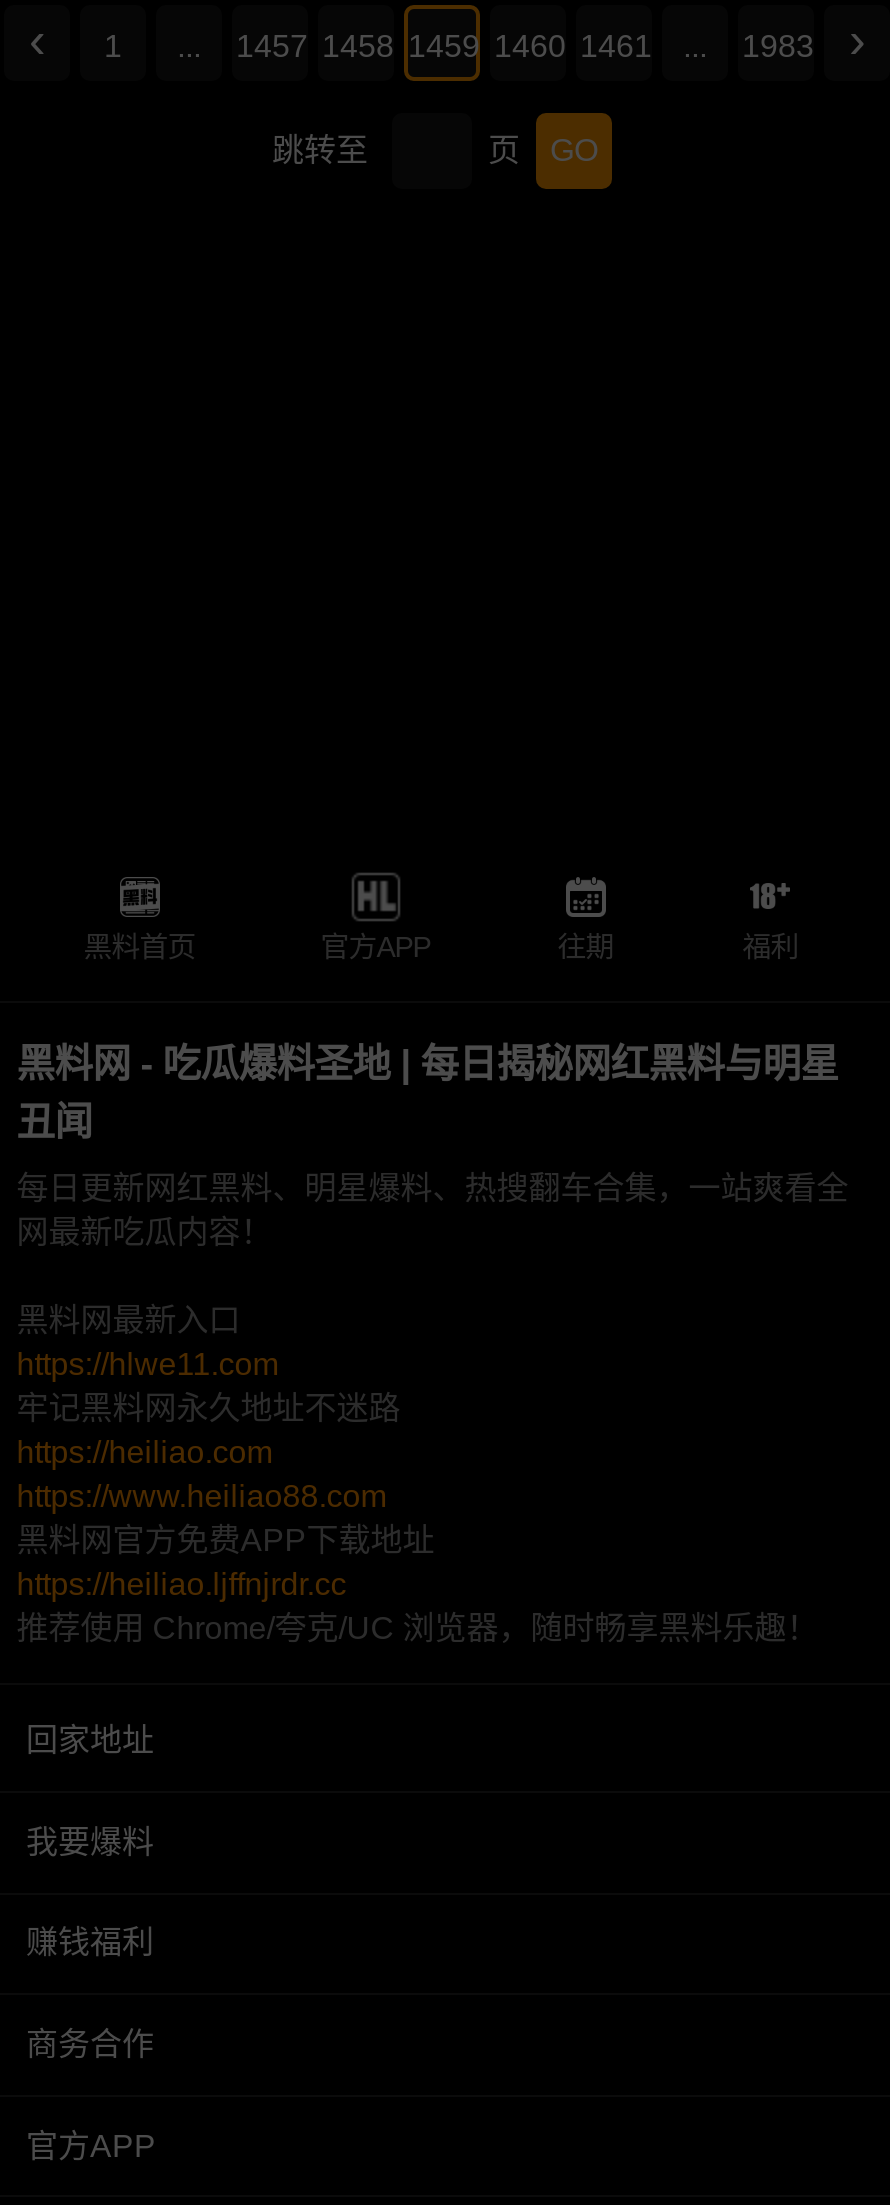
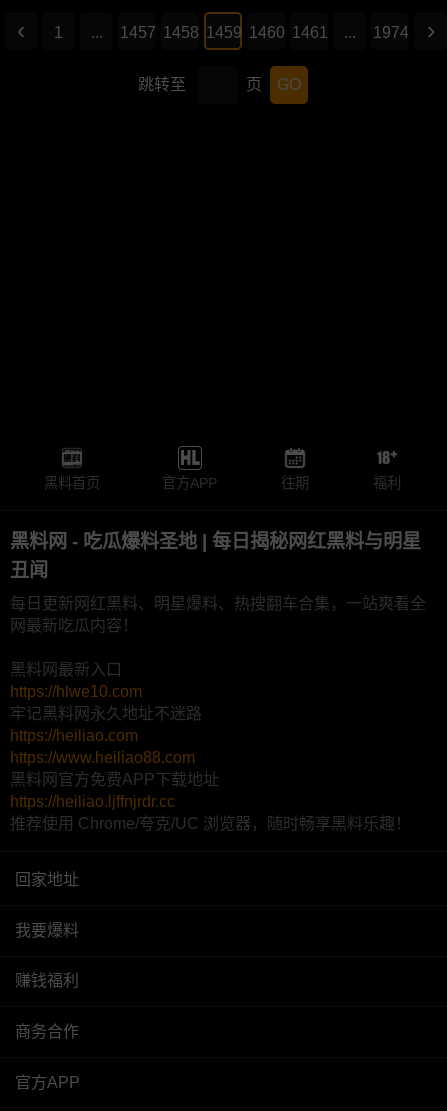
[742,29,814,63] 1983 -> [373,24,409,41] 1974
[16,1348,278,1382] https://hlwe11.com -> [10,683,142,700] https://hlwe10.com

